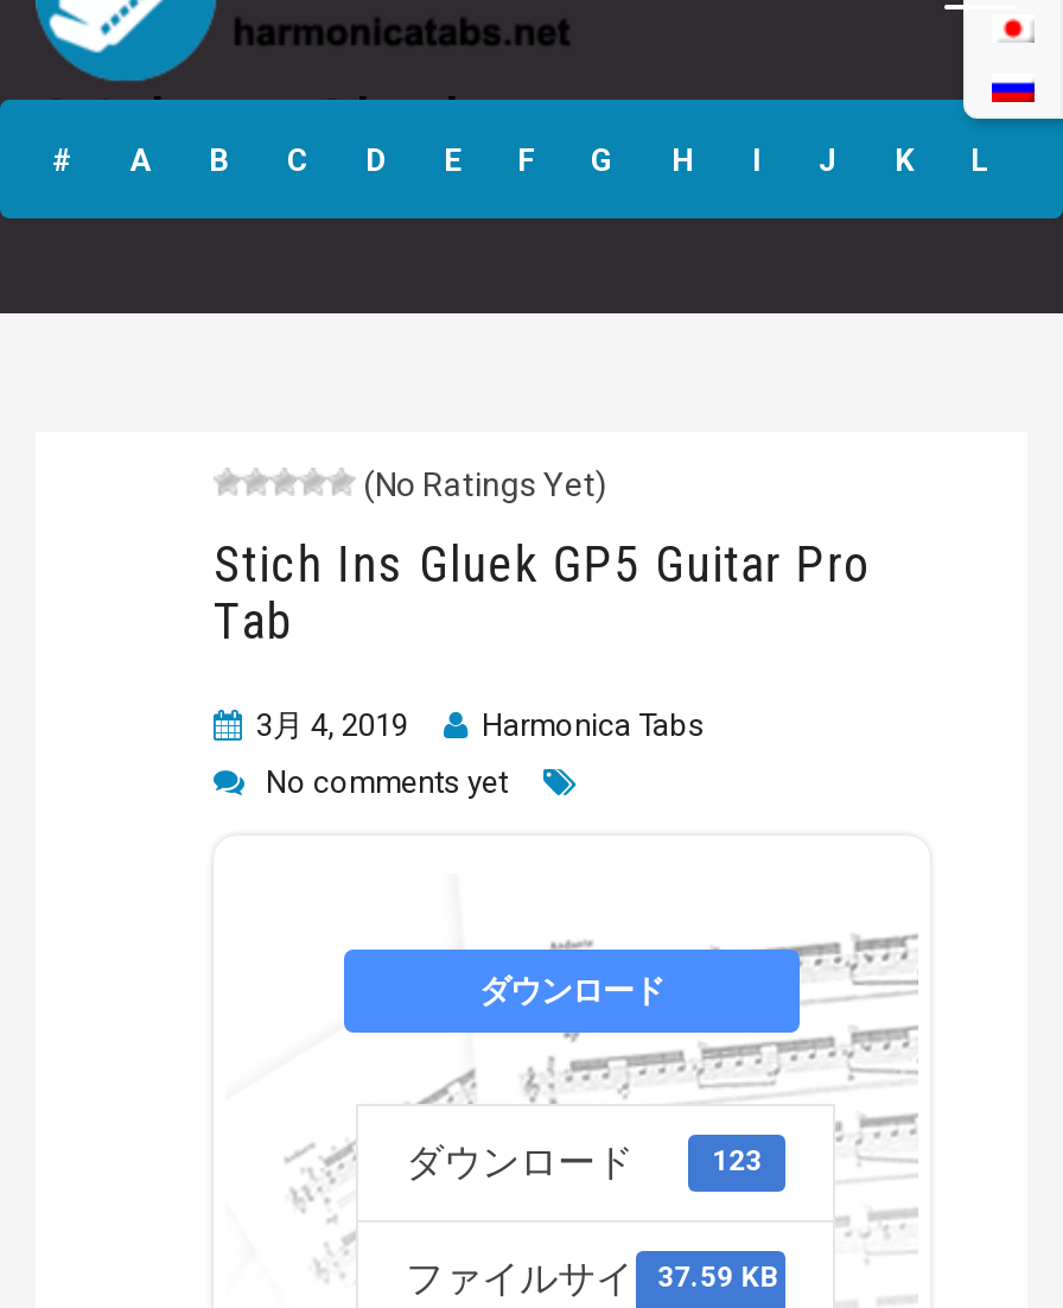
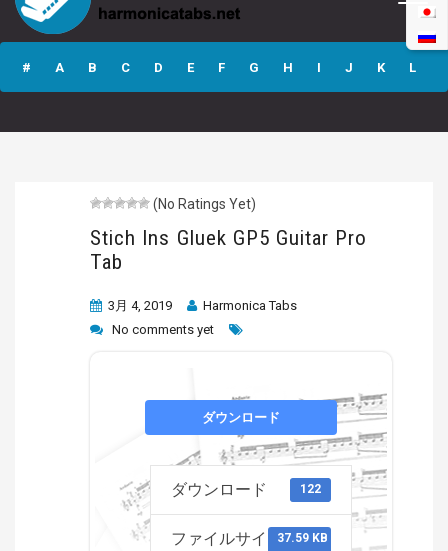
[712,1144,762,1177] 123 -> [300,482,321,496] 122

